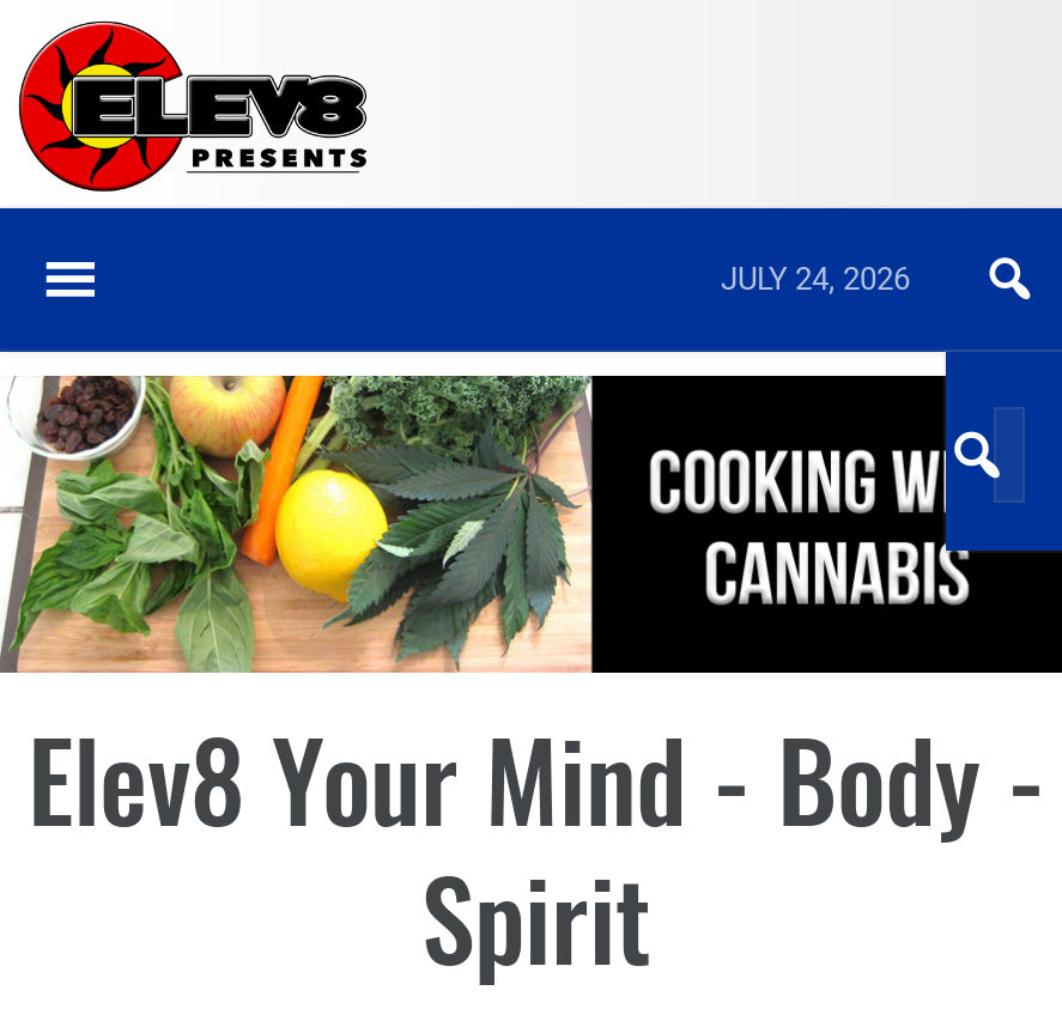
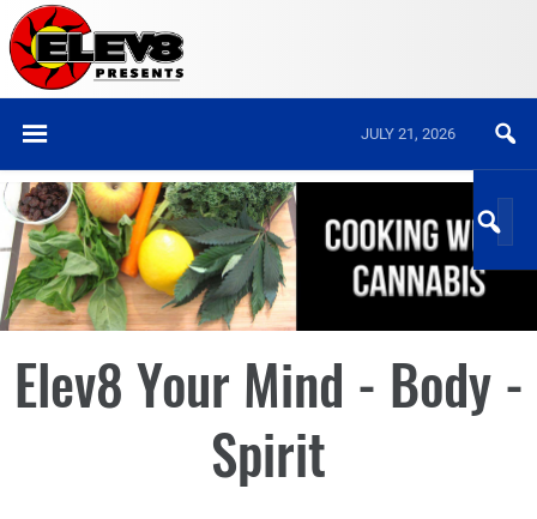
[721,261,910,297] JULY 24, 2026 -> [361,125,455,143] JULY 21, 2026

